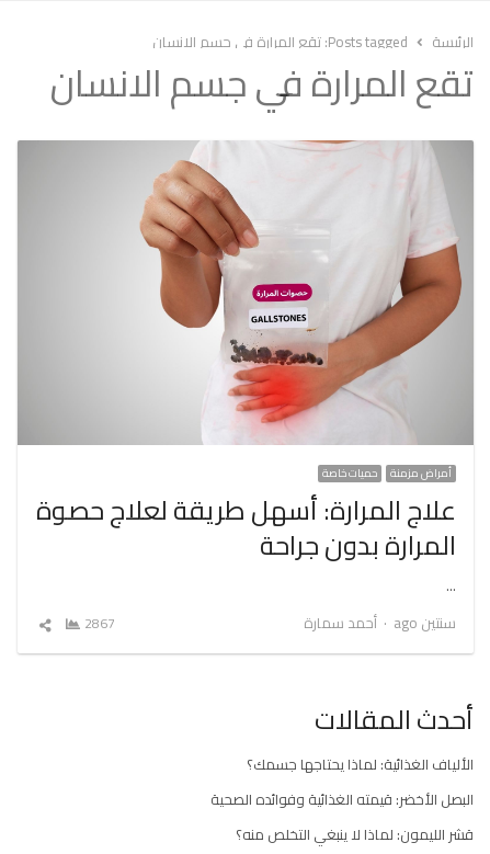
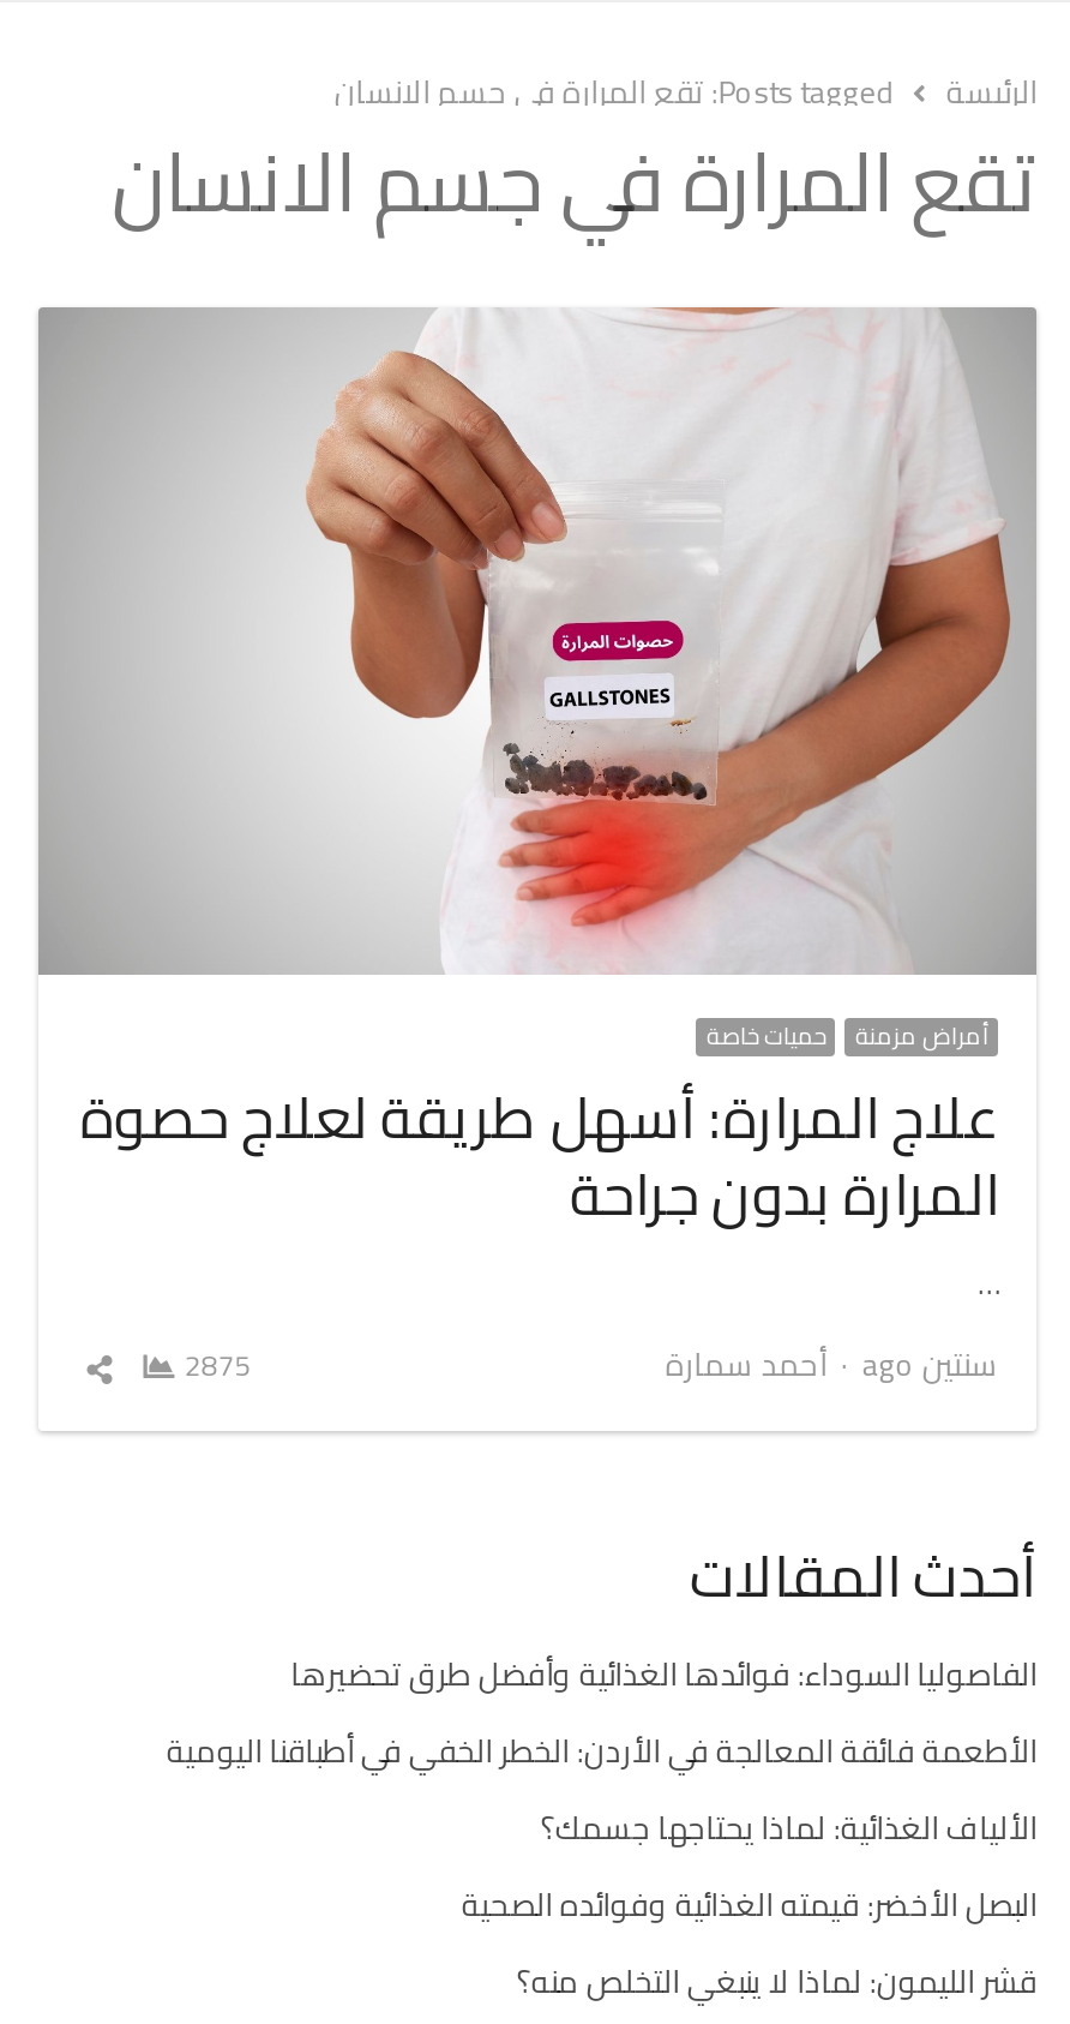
[84,610,115,636] 2867 -> [184,1337,251,1392] 2875
none -> [166,1645,1037,1780] الفاصوليا السوداء: فوائدها الغذائية وأفضل طرق تحضيرها | الأطعمة فائقة المعالجة في الأردن: الخطر الخفي في أطباقنا اليومية

